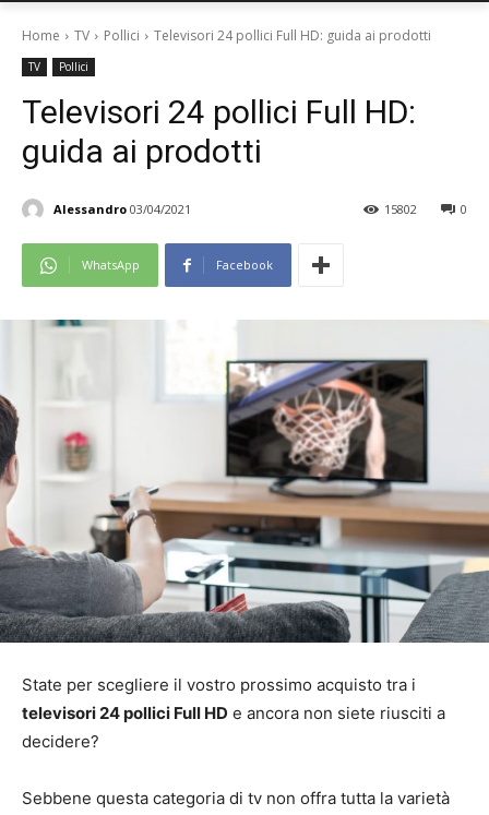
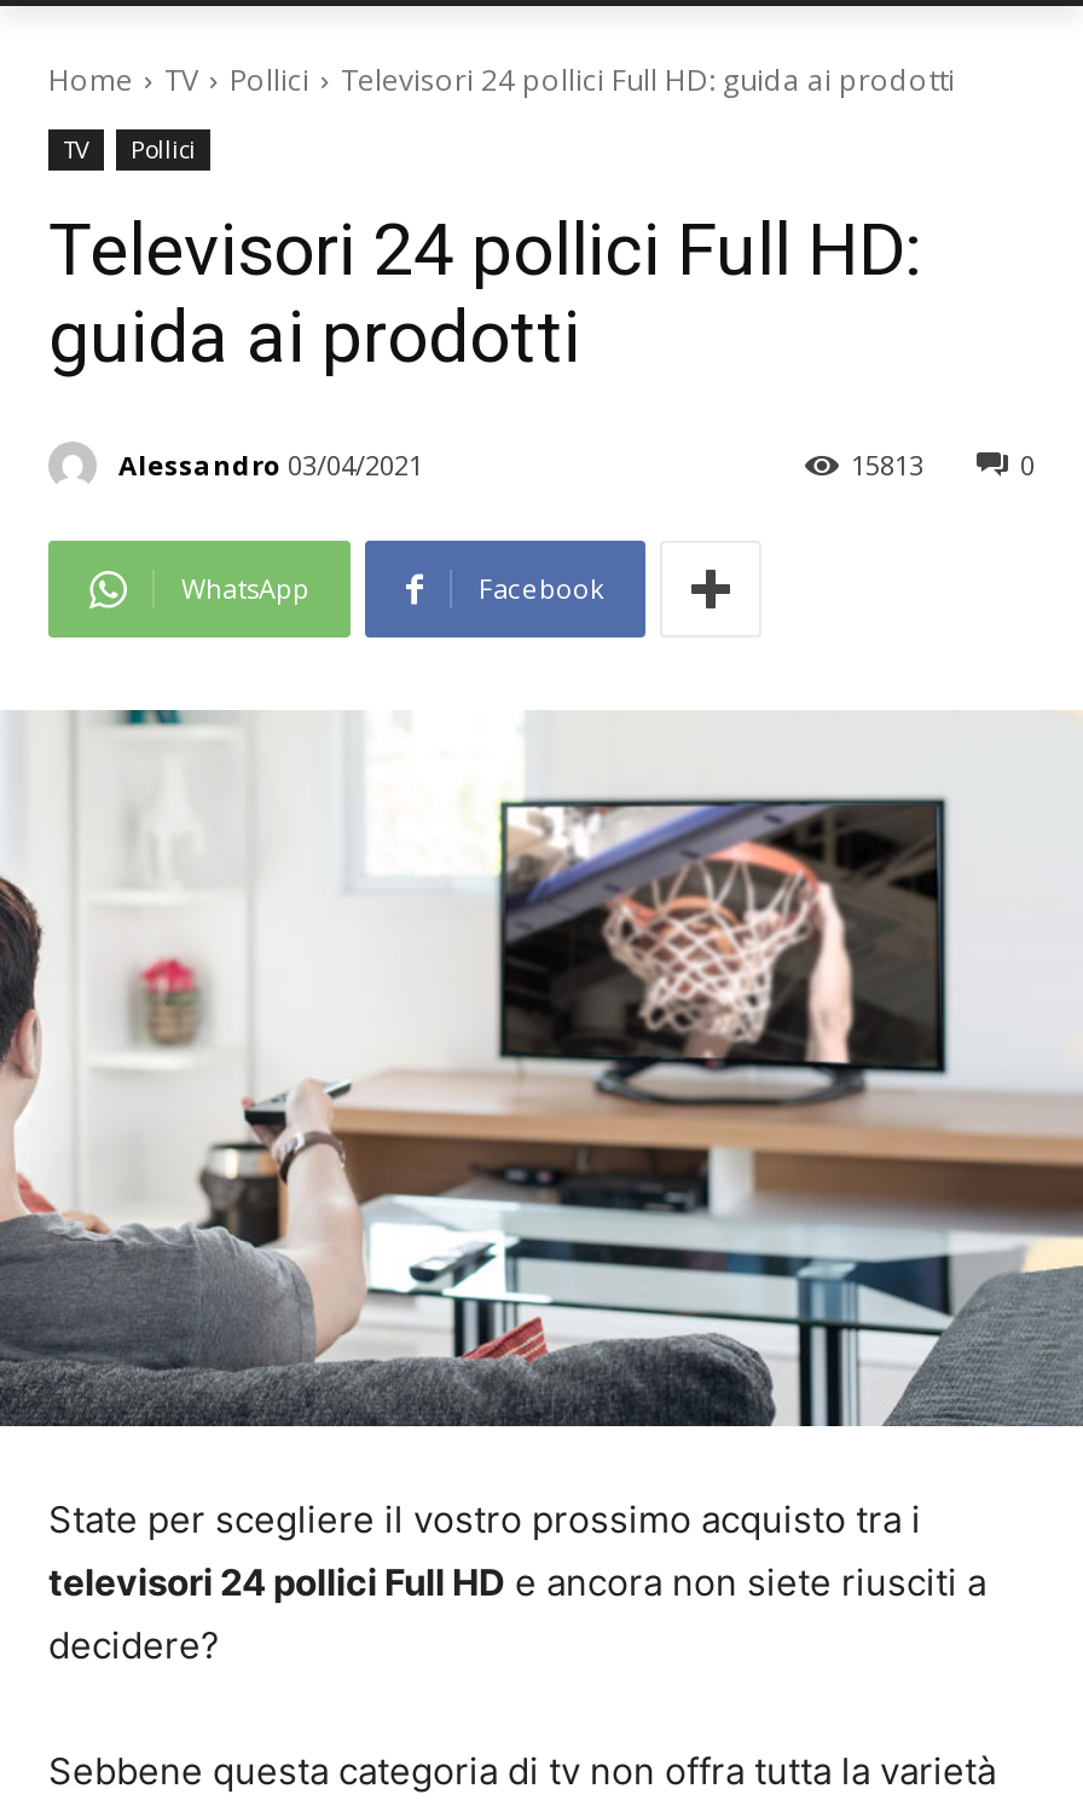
[384,201,417,217] 15802 -> [851,447,923,483] 15813

